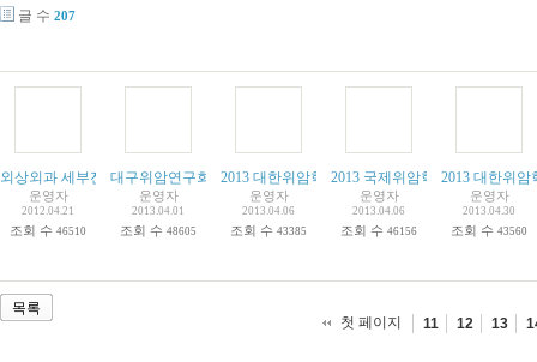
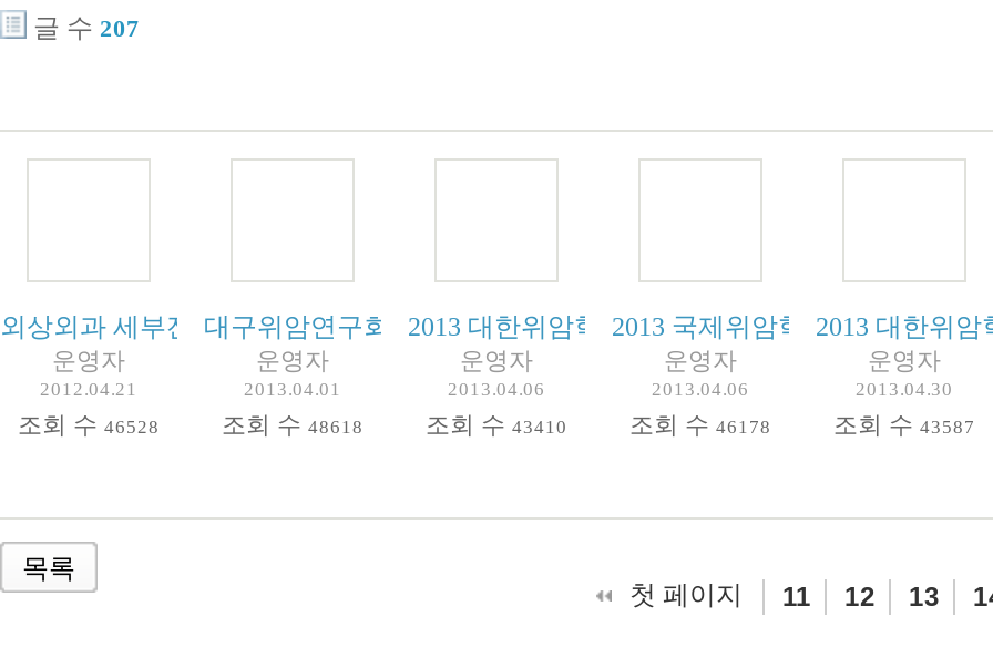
[10,222,86,237] 조회 수 46510 -> [18,410,160,436] 조회 수 46528
[120,222,197,237] 조회 수 48605 -> [222,410,364,436] 조회 수 48618
[230,222,307,237] 조회 수 43385 -> [426,410,567,436] 조회 수 43410
[340,222,417,237] 조회 수 46156 -> [629,410,771,436] 조회 수 46178
[451,222,527,237] 조회 수 43560 -> [833,410,975,436] 조회 수 43587

